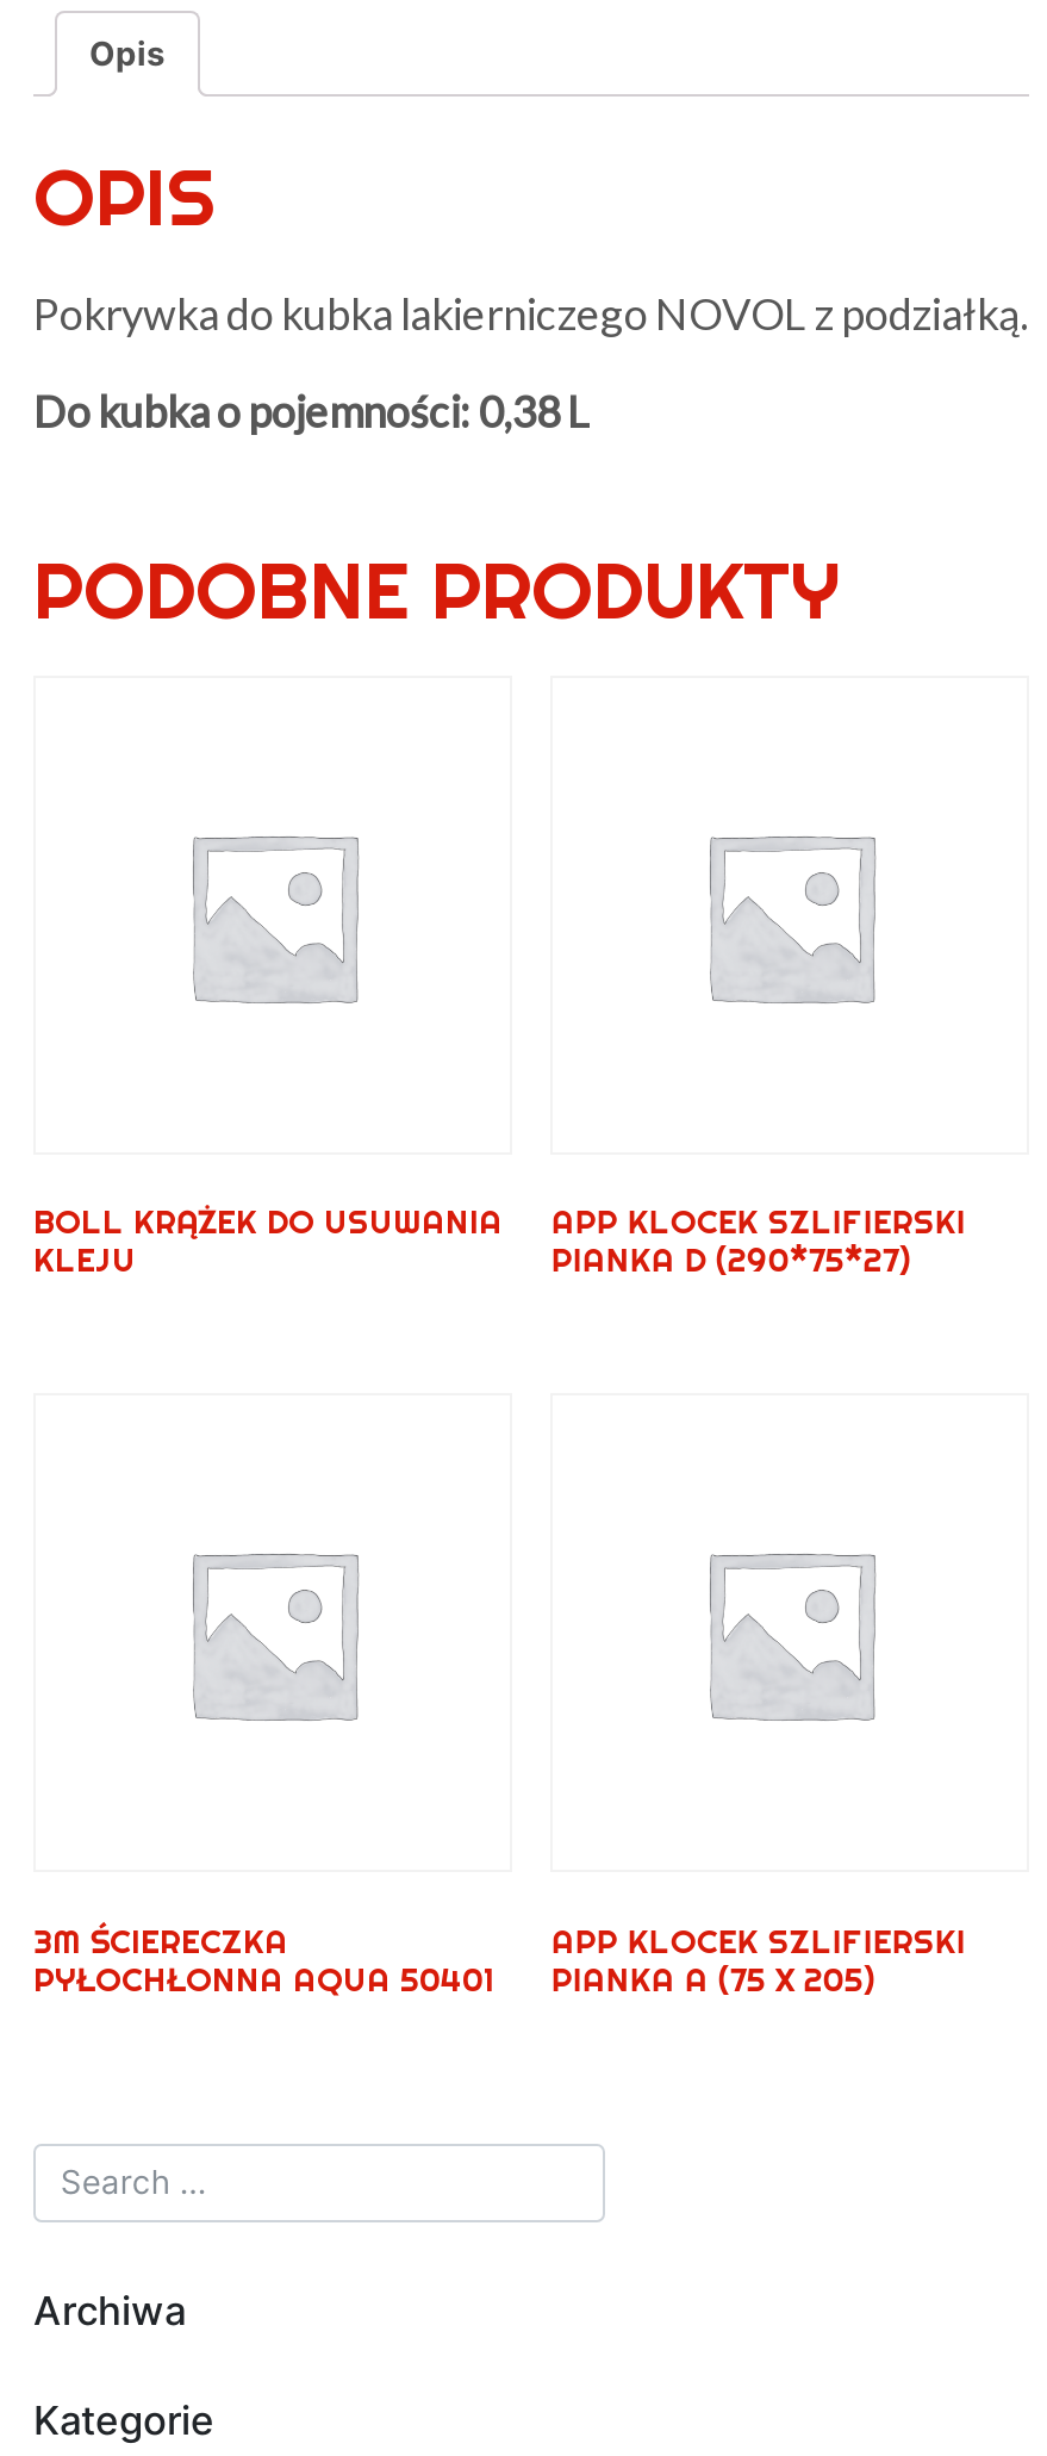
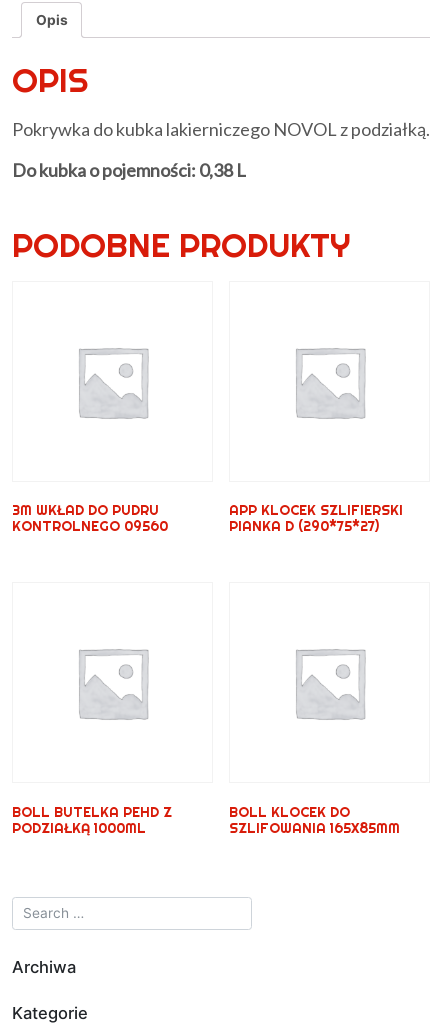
[33,1201,503,1282] BOLL KRĄŻEK DO USUWANIA | KLEJU -> [12,501,168,535] 3M WKŁAD DO PUDRU | KONTROLNEGO 09560
[33,1919,493,2000] 3M ŚCIERECZKA | PYŁOCHŁONNA AQUA 50401 -> [12,802,172,836] BOLL BUTELKA PEHD Z | PODZIAŁKĄ 1000ML
[551,1919,966,2000] APP KLOCEK SZLIFIERSKI | PIANKA A (75 X 205) -> [229,802,400,836] BOLL KLOCEK DO | SZLIFOWANIA 165X85MM

